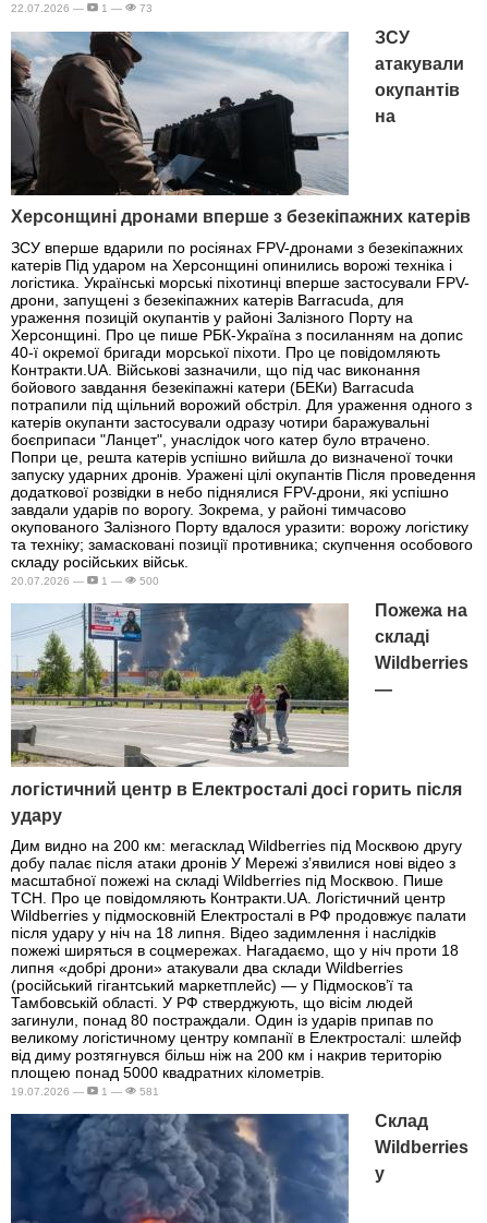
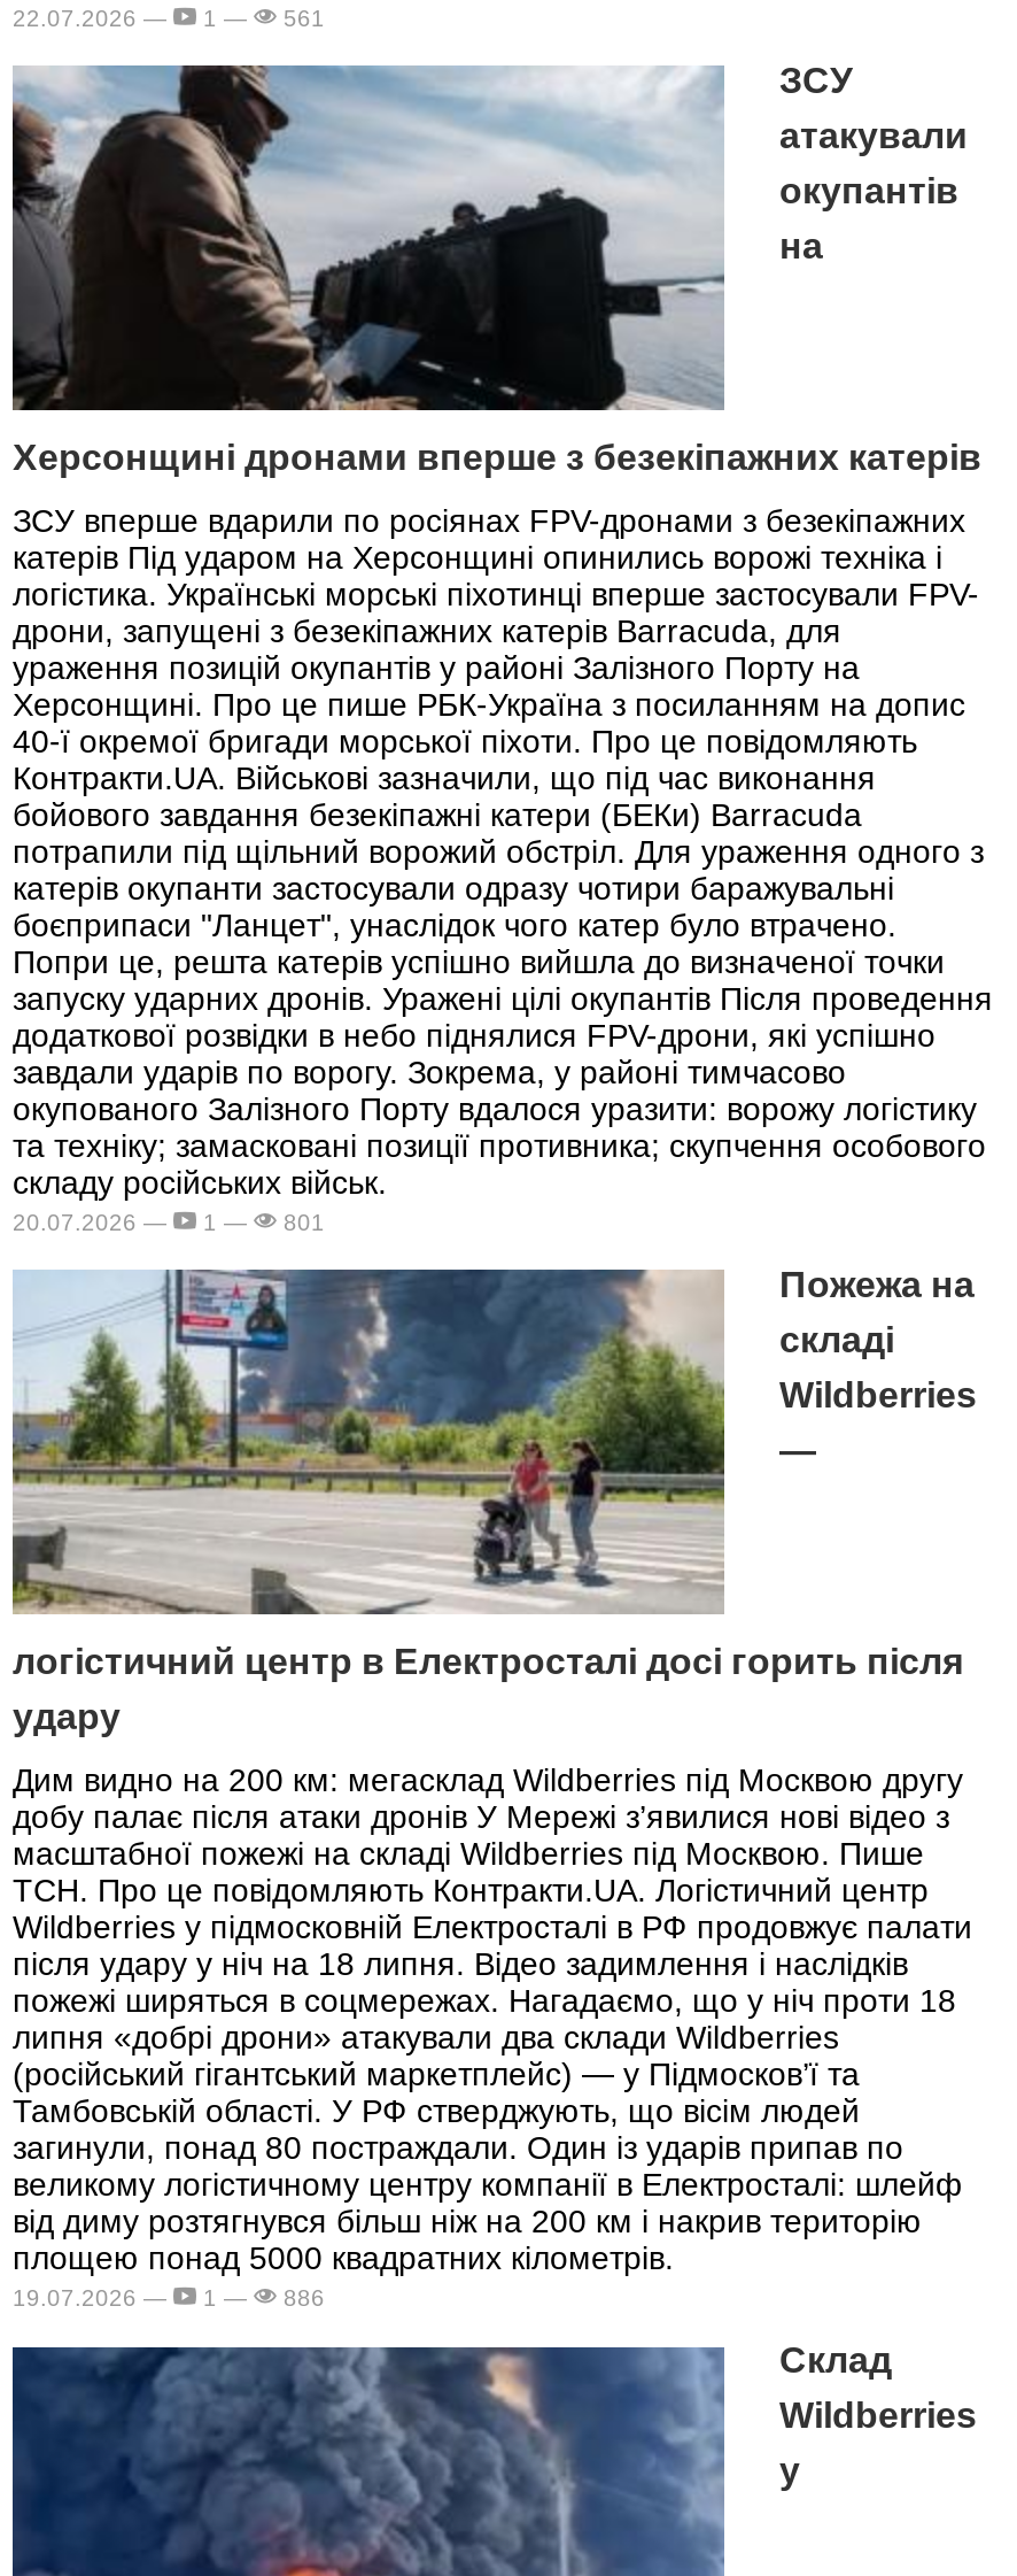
[11,3,153,15] 22.07.2026 — 1 — 73 -> [13,5,325,31] 22.07.2026 — 1 — 561
[11,575,159,587] 20.07.2026 — 1 — 500 -> [13,1210,325,1235] 20.07.2026 — 1 — 801
[11,1085,159,1097] 19.07.2026 — 1 — 581 -> [13,2286,325,2311] 19.07.2026 — 1 — 886

